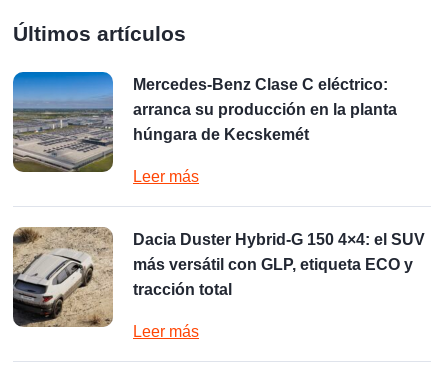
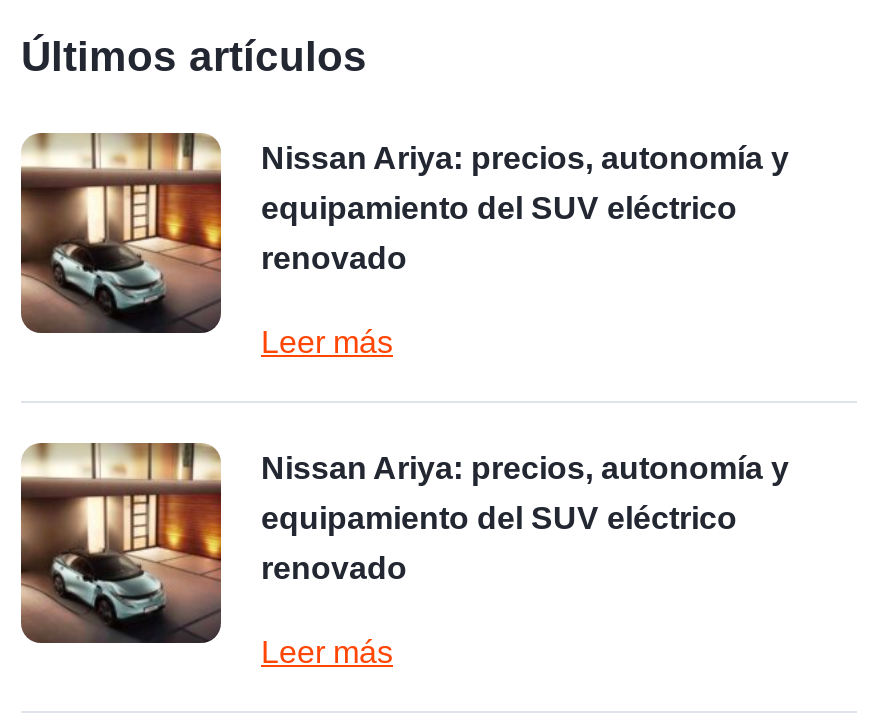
[12,71,388,172] [image] | Mercedes-Benz Clase C eléctrico: -> [19,131,789,333] [image] | Nissan Ariya: precios, autonomía y
[133,101,397,118] arranca su producción en la planta -> [261,191,737,225] equipamiento del SUV eléctrico
[133,126,309,143] húngara de Kecskemét -> [261,241,407,275] renovado
[12,227,425,328] [image] | Dacia Duster Hybrid-G 150 4×4: el SUV -> [19,443,789,645] [image] | Nissan Ariya: precios, autonomía y
[133,256,413,273] más versátil con GLP, etiqueta ECO y -> [261,501,737,535] equipamiento del SUV eléctrico
[133,281,232,298] tracción total -> [261,551,407,585] renovado

